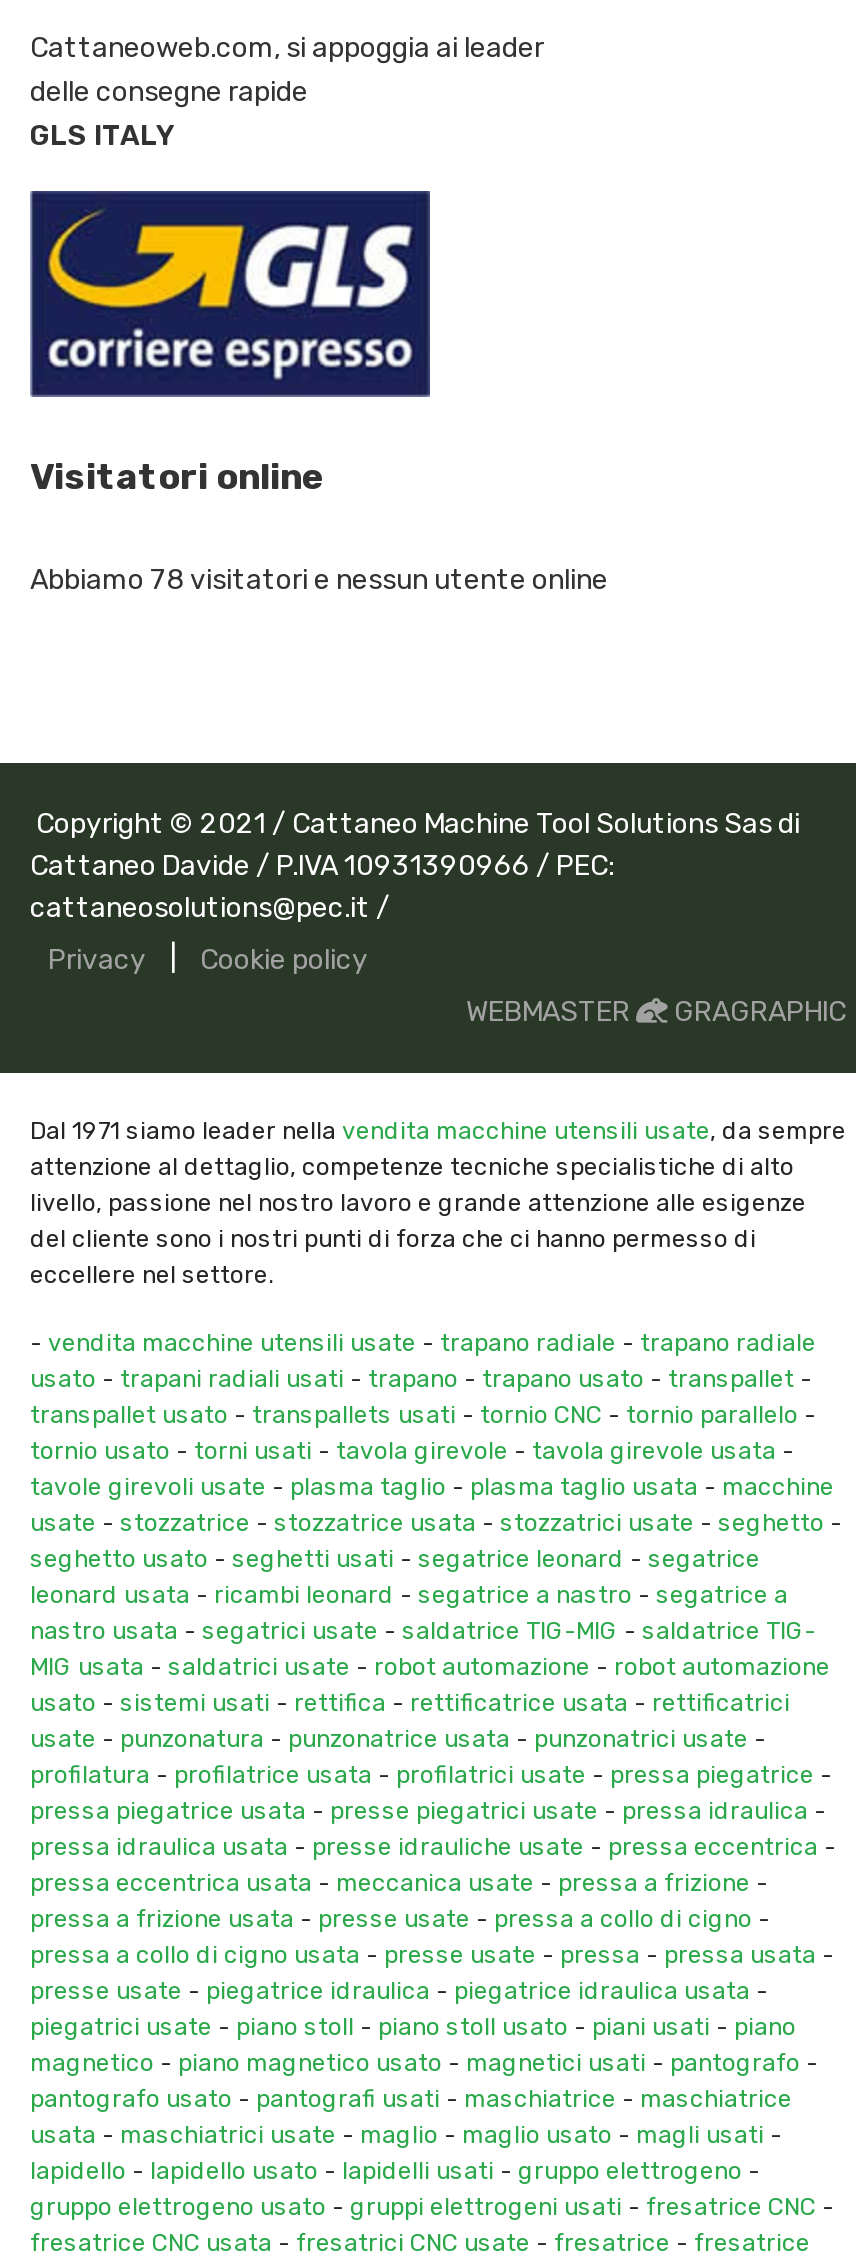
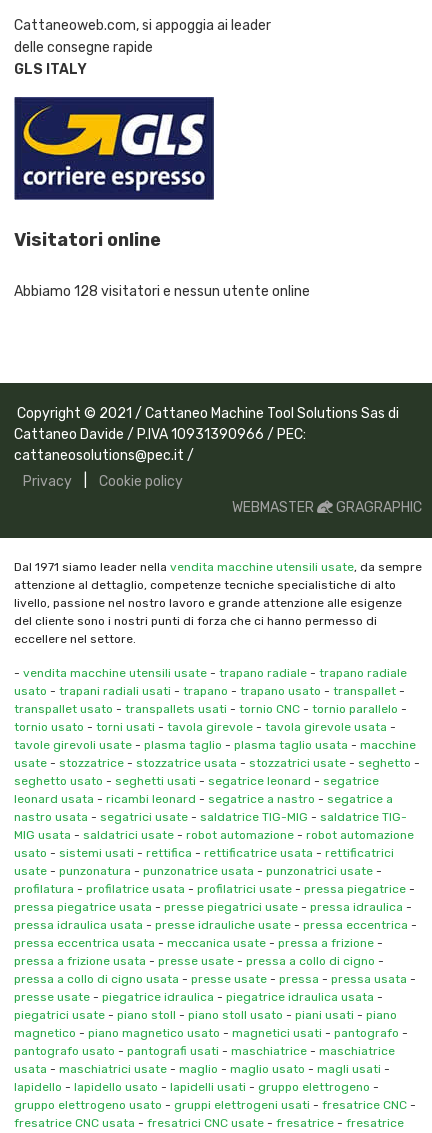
[30,563,608,597] Abbiamo 78 visitatori e nessun utente online -> [14,283,310,300] Abbiamo 128 visitatori e nessun utente online

